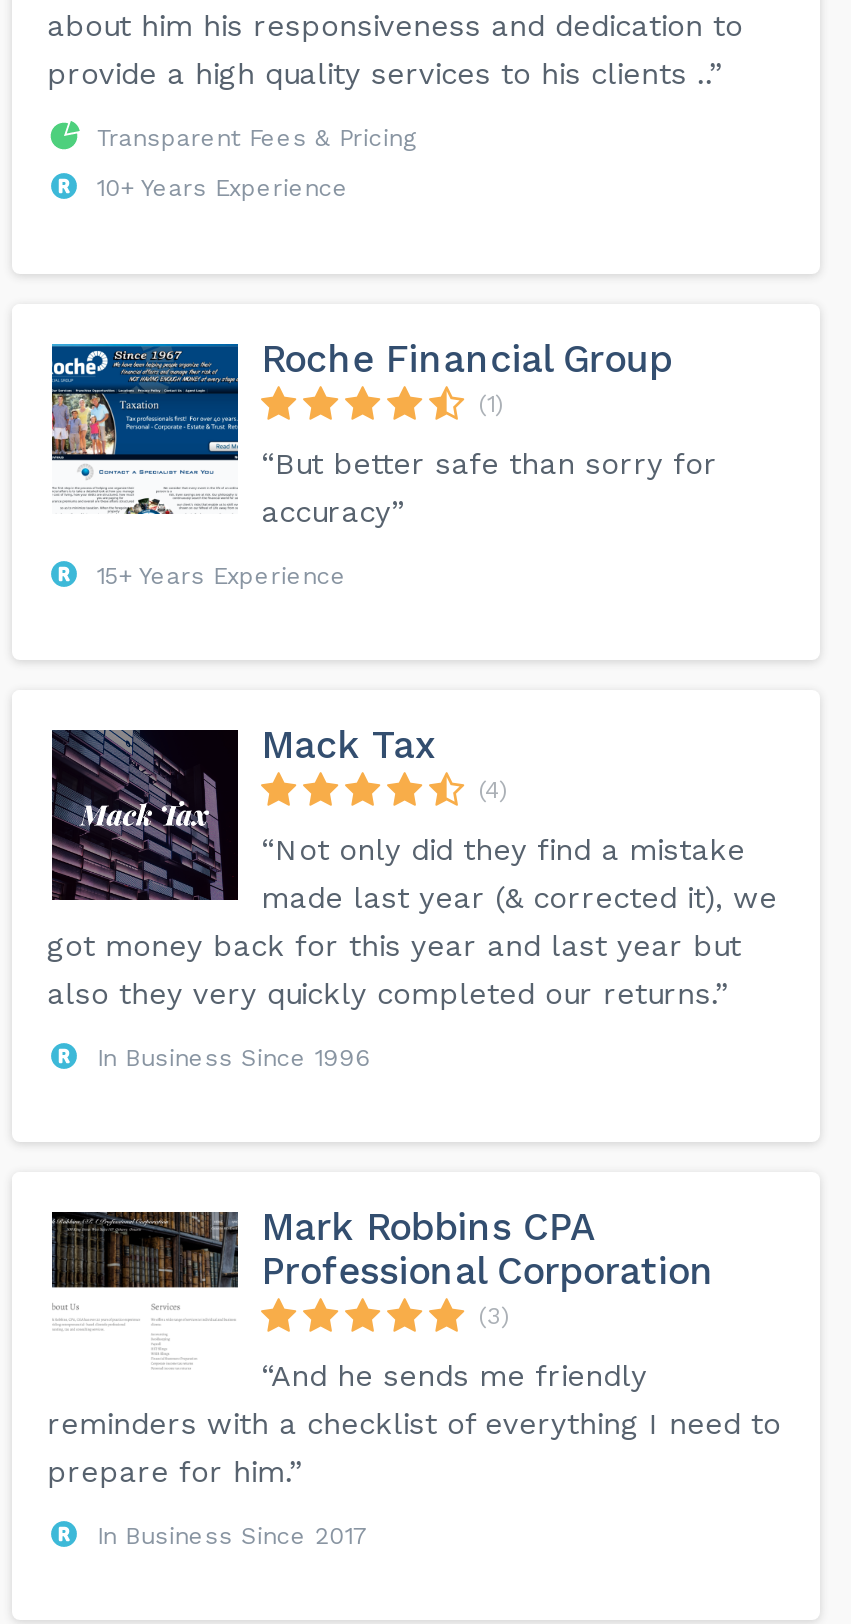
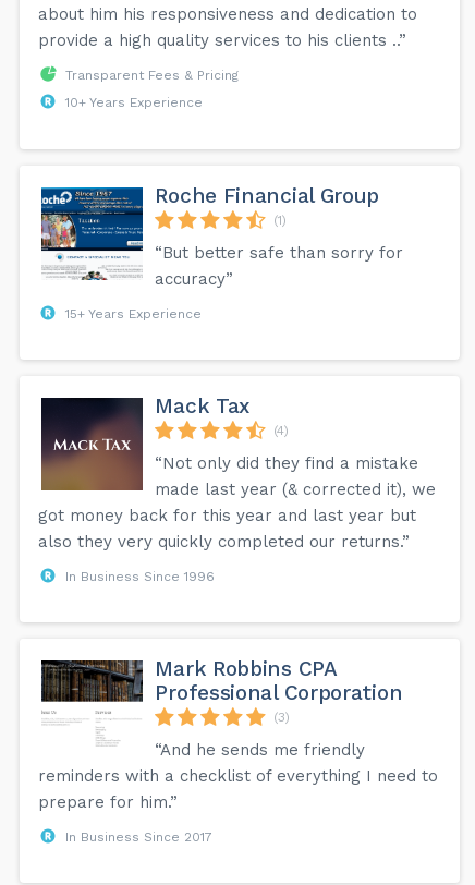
[50,728,240,902] [image] -> [40,397,144,492] [image]

